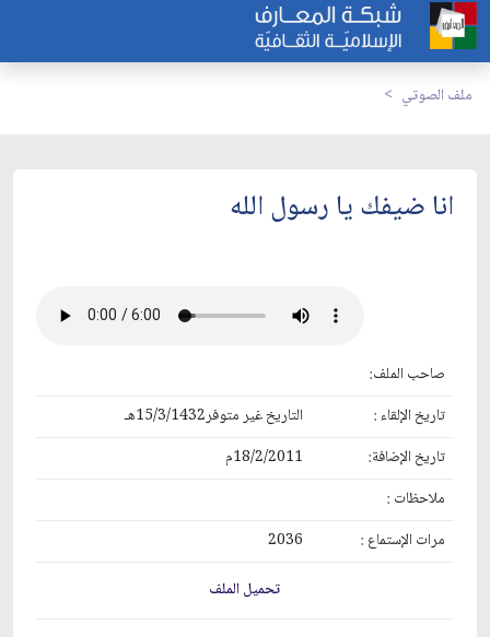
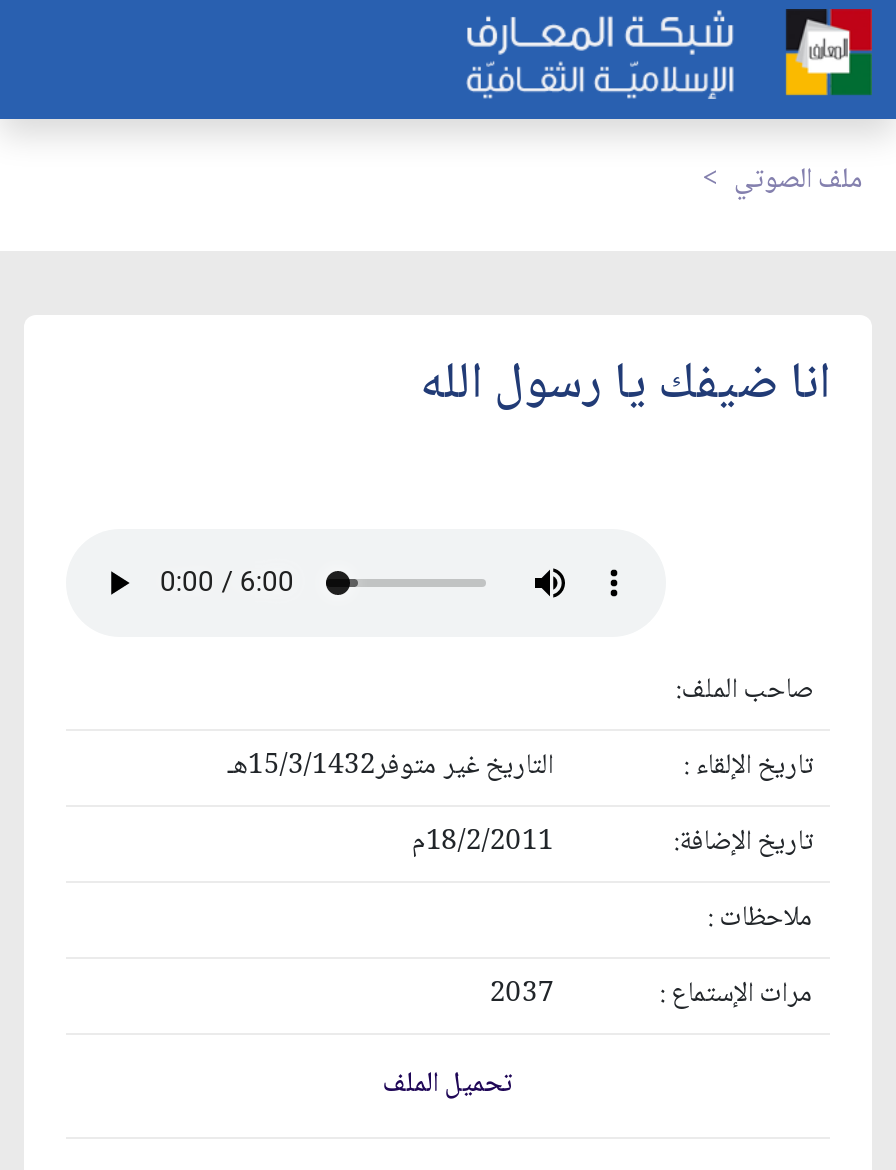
[268,528,303,554] 2036 -> [490,971,554,1019] 2037

